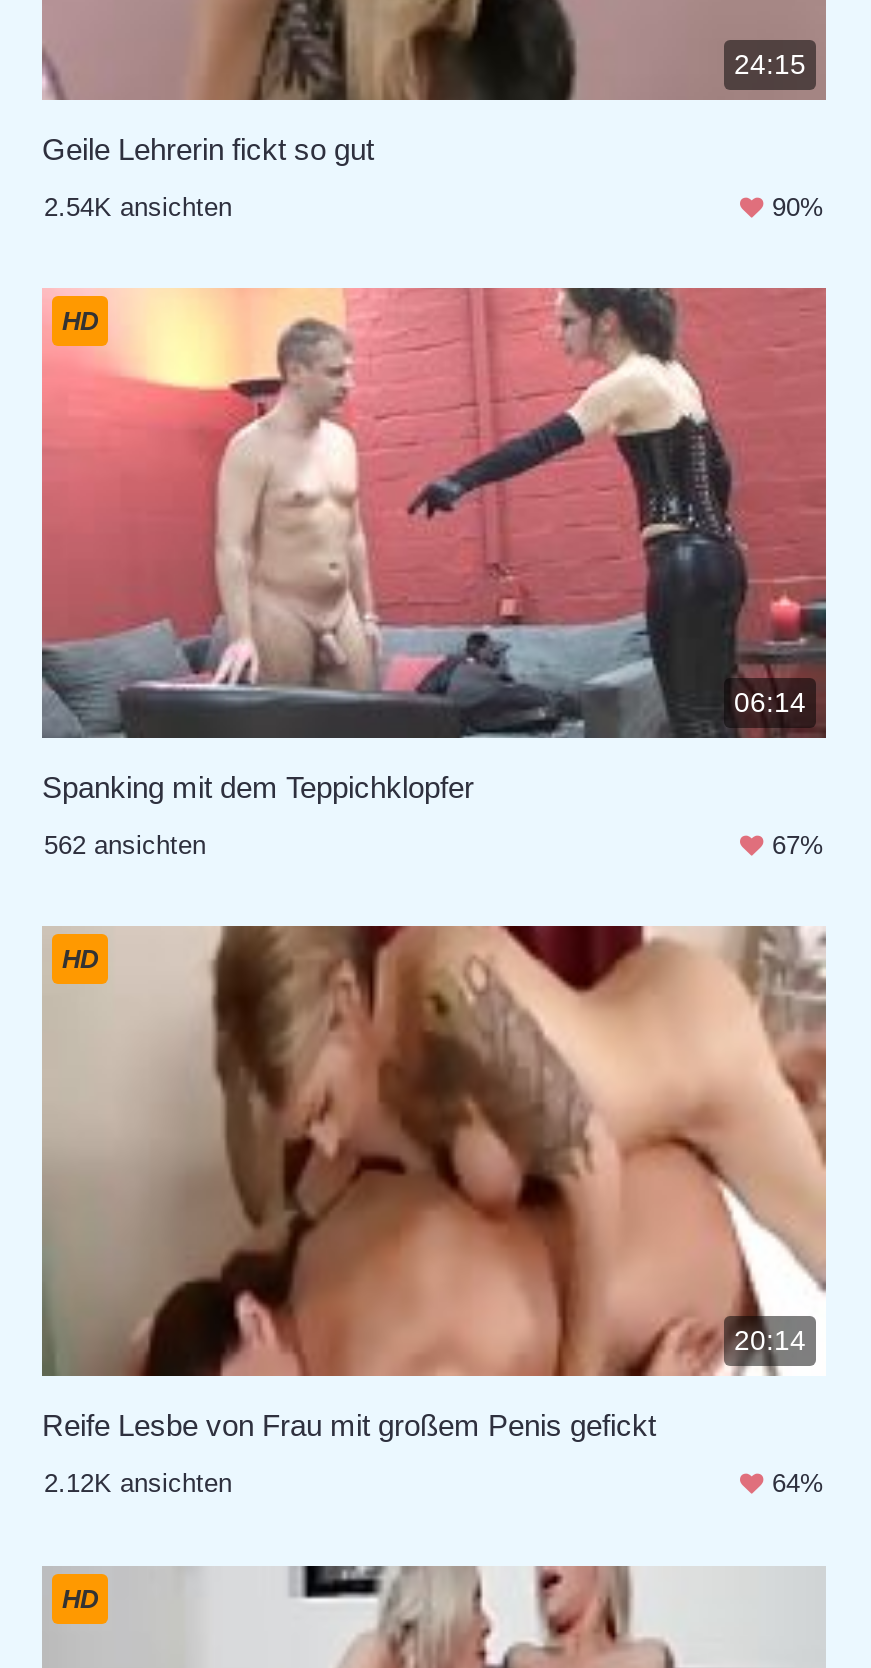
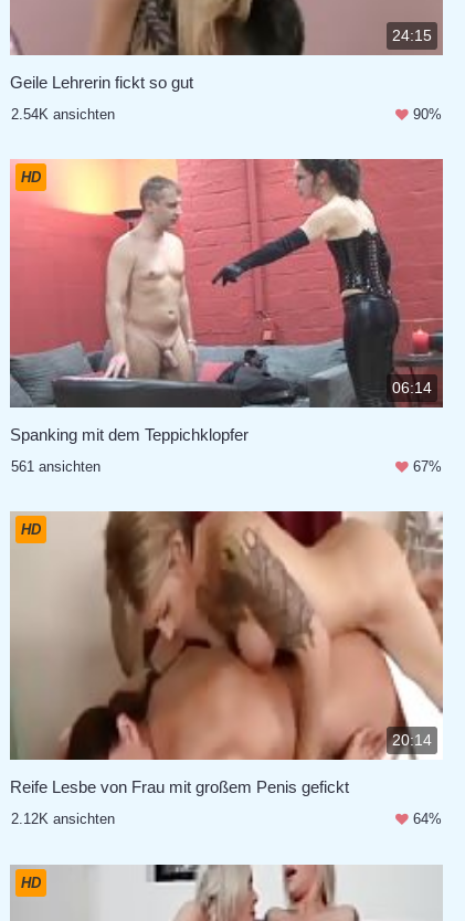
[44,830,206,860] 562 ansichten -> [11,458,101,475] 561 ansichten

